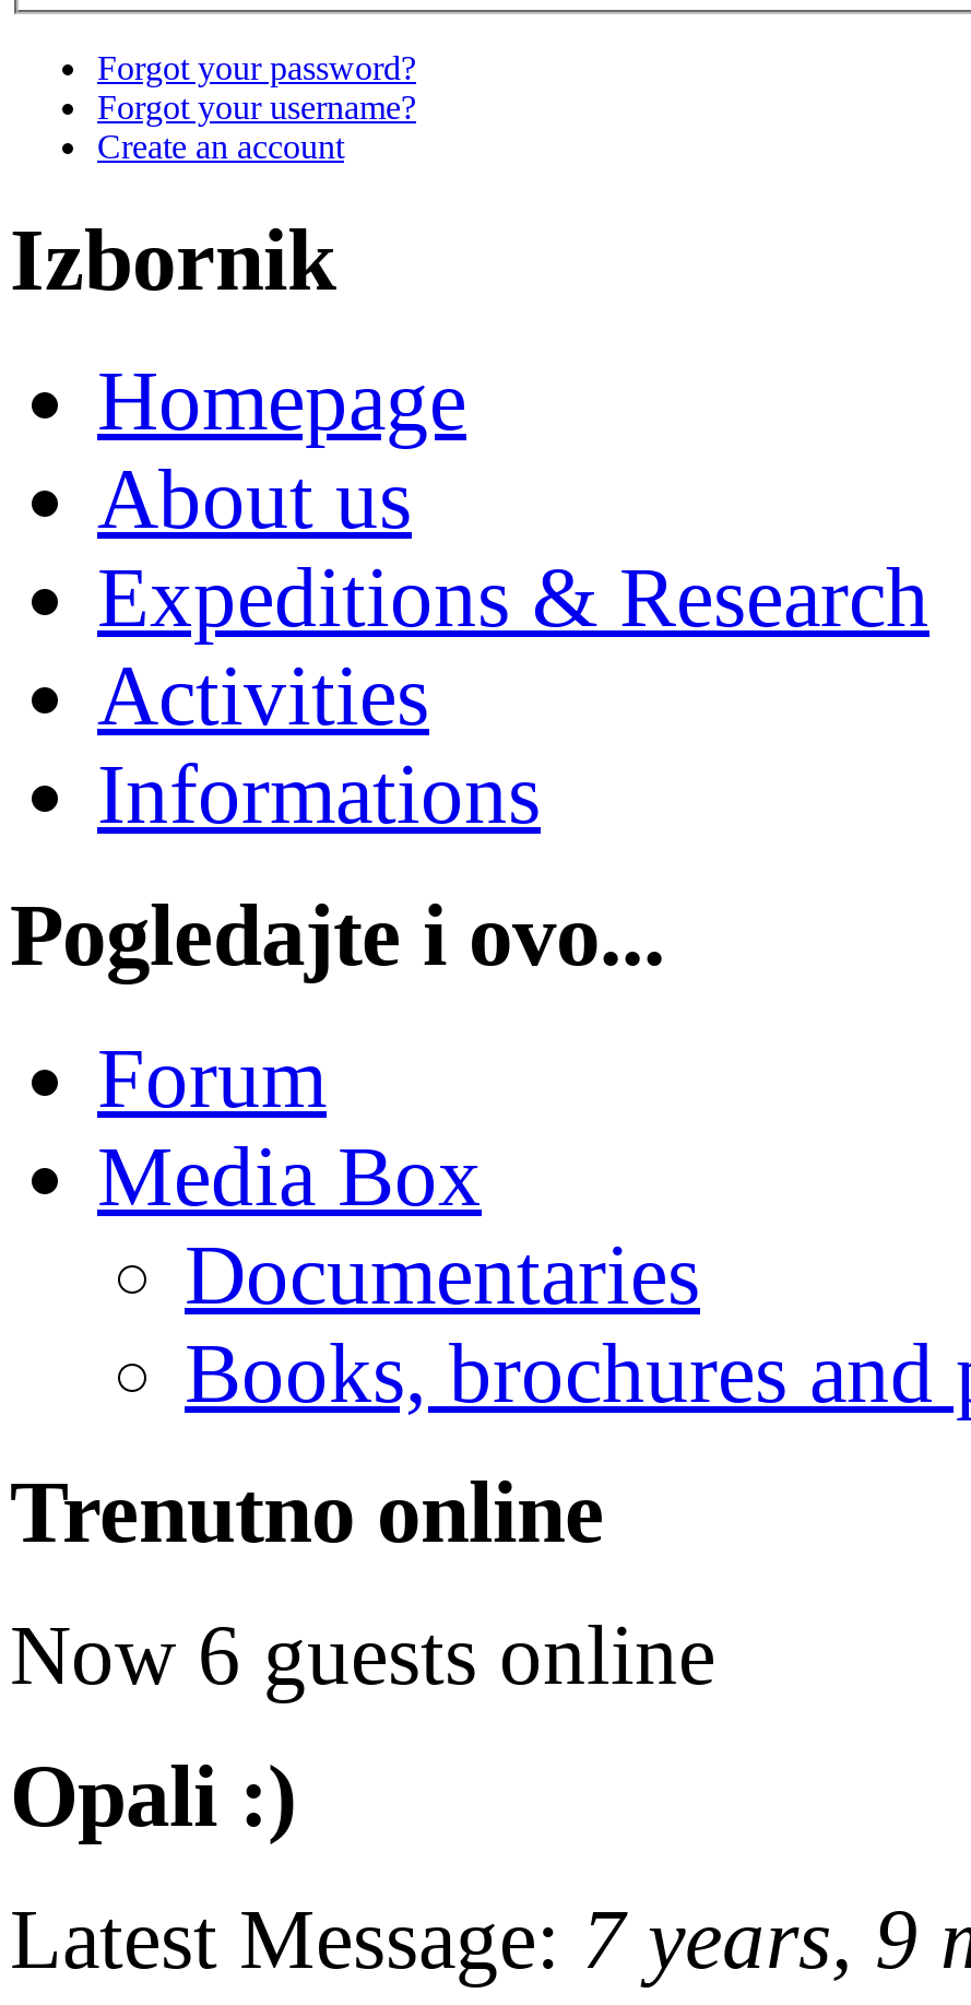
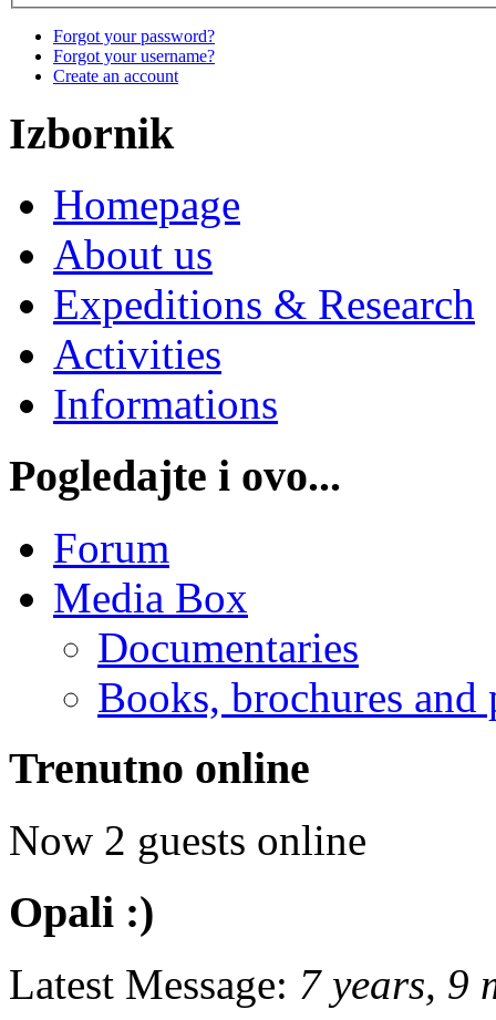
[10,1608,715,1702] Now 6 guests online -> [9,816,366,864] Now 2 guests online

